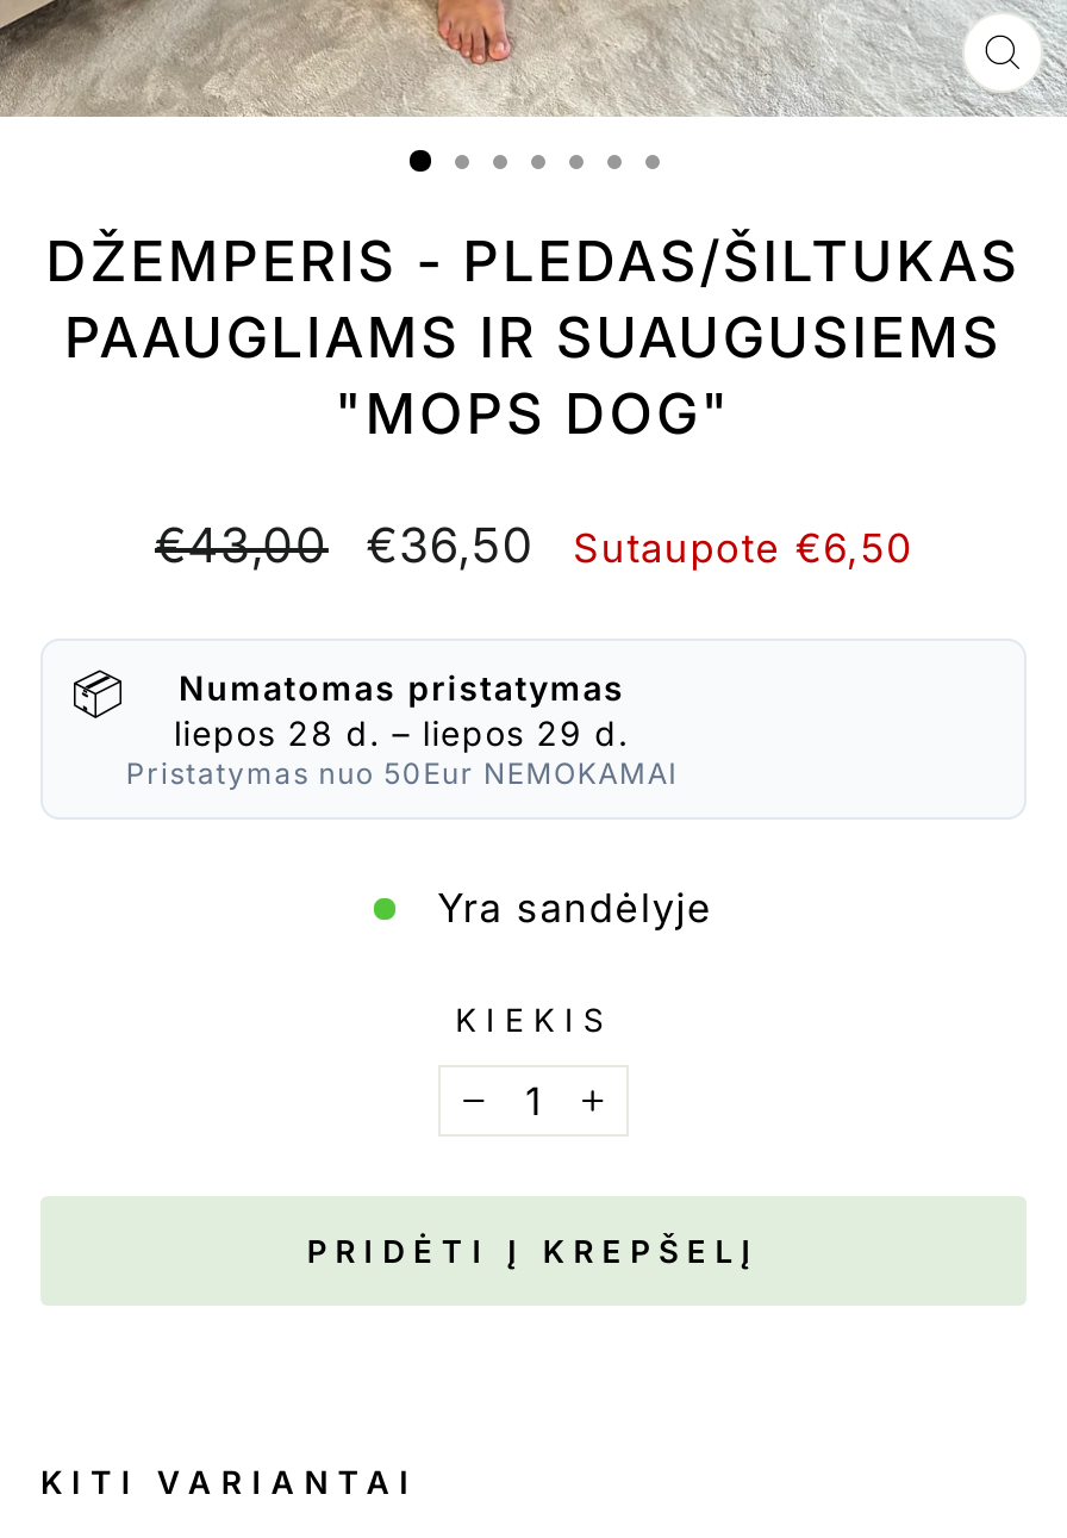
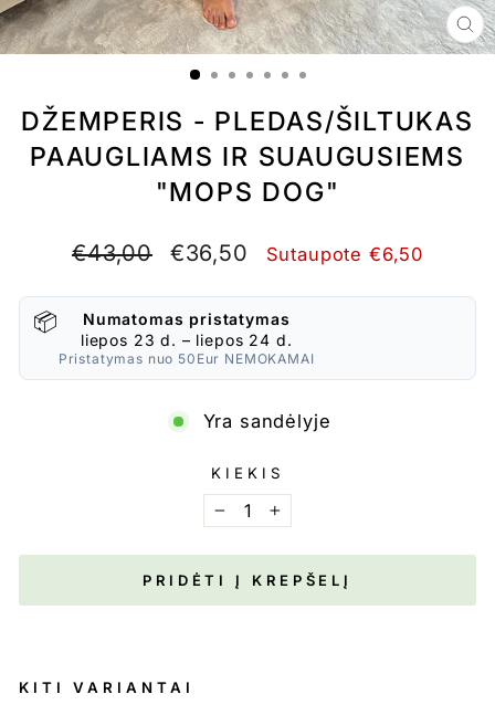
[174,713,629,754] liepos 28 d. – liepos 29 d. -> [81,331,292,350] liepos 23 d. – liepos 24 d.

